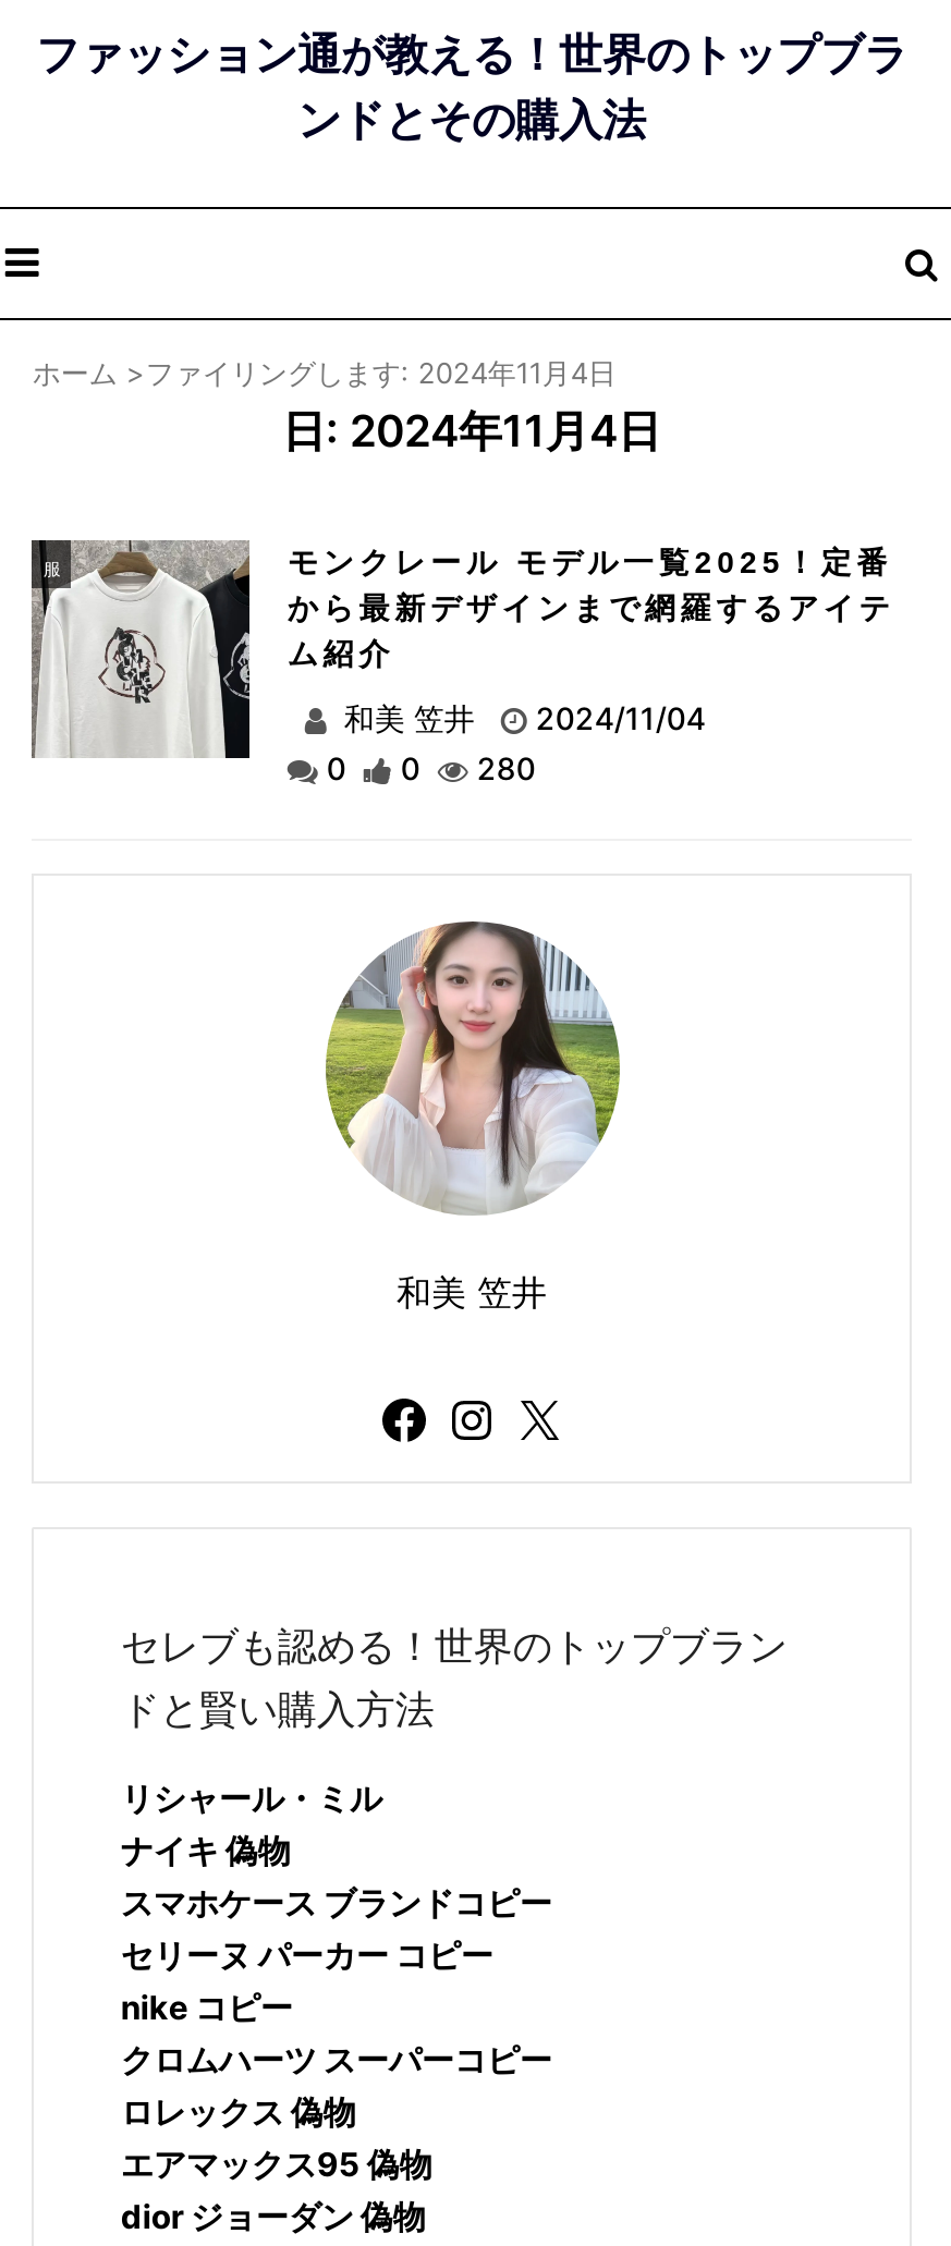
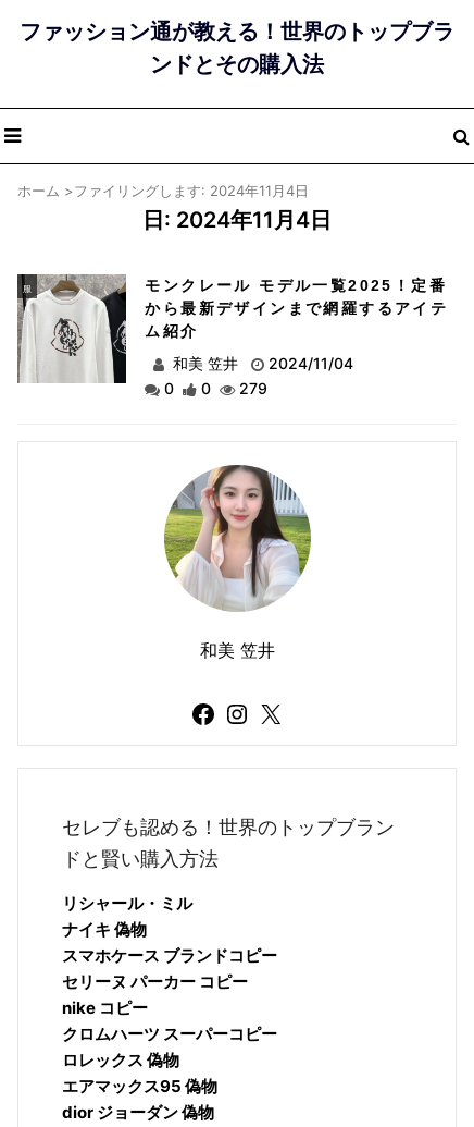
[327,750,536,787] 0 0 280 -> [165,379,268,398] 0 0 279

